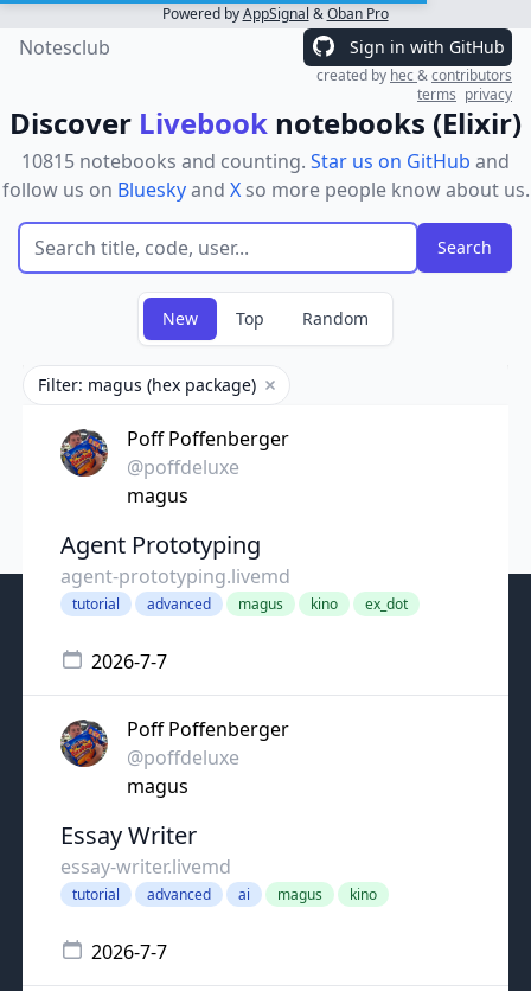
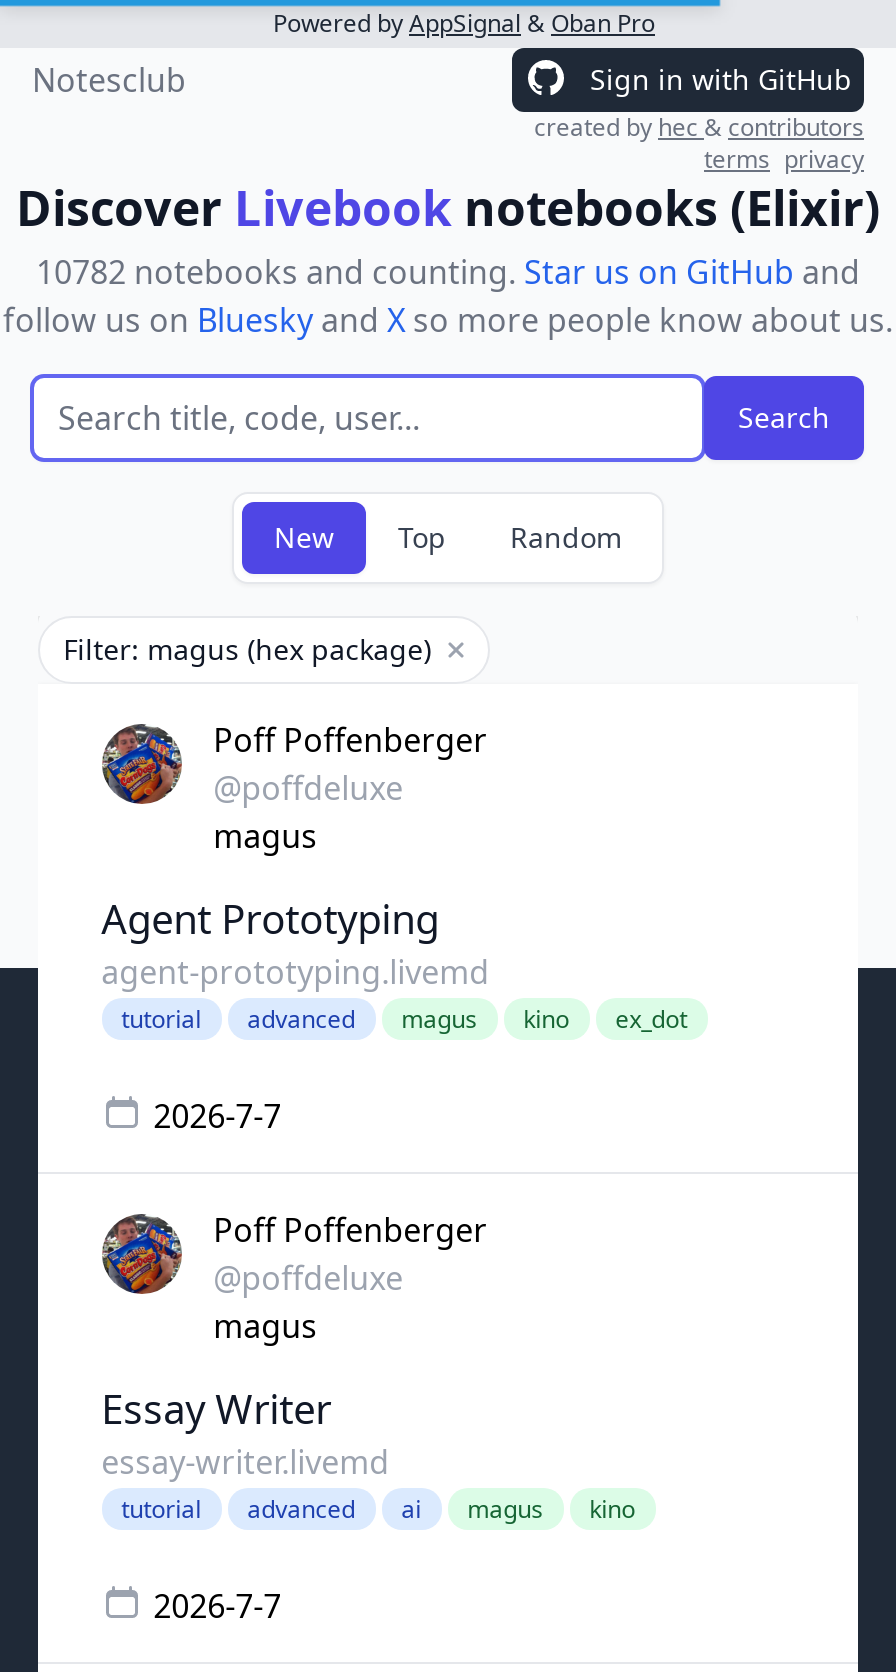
[21,148,510,174] 10815 notebooks and counting. Star us on GitHub and -> [36,250,860,294] 10782 notebooks and counting. Star us on GitHub and

